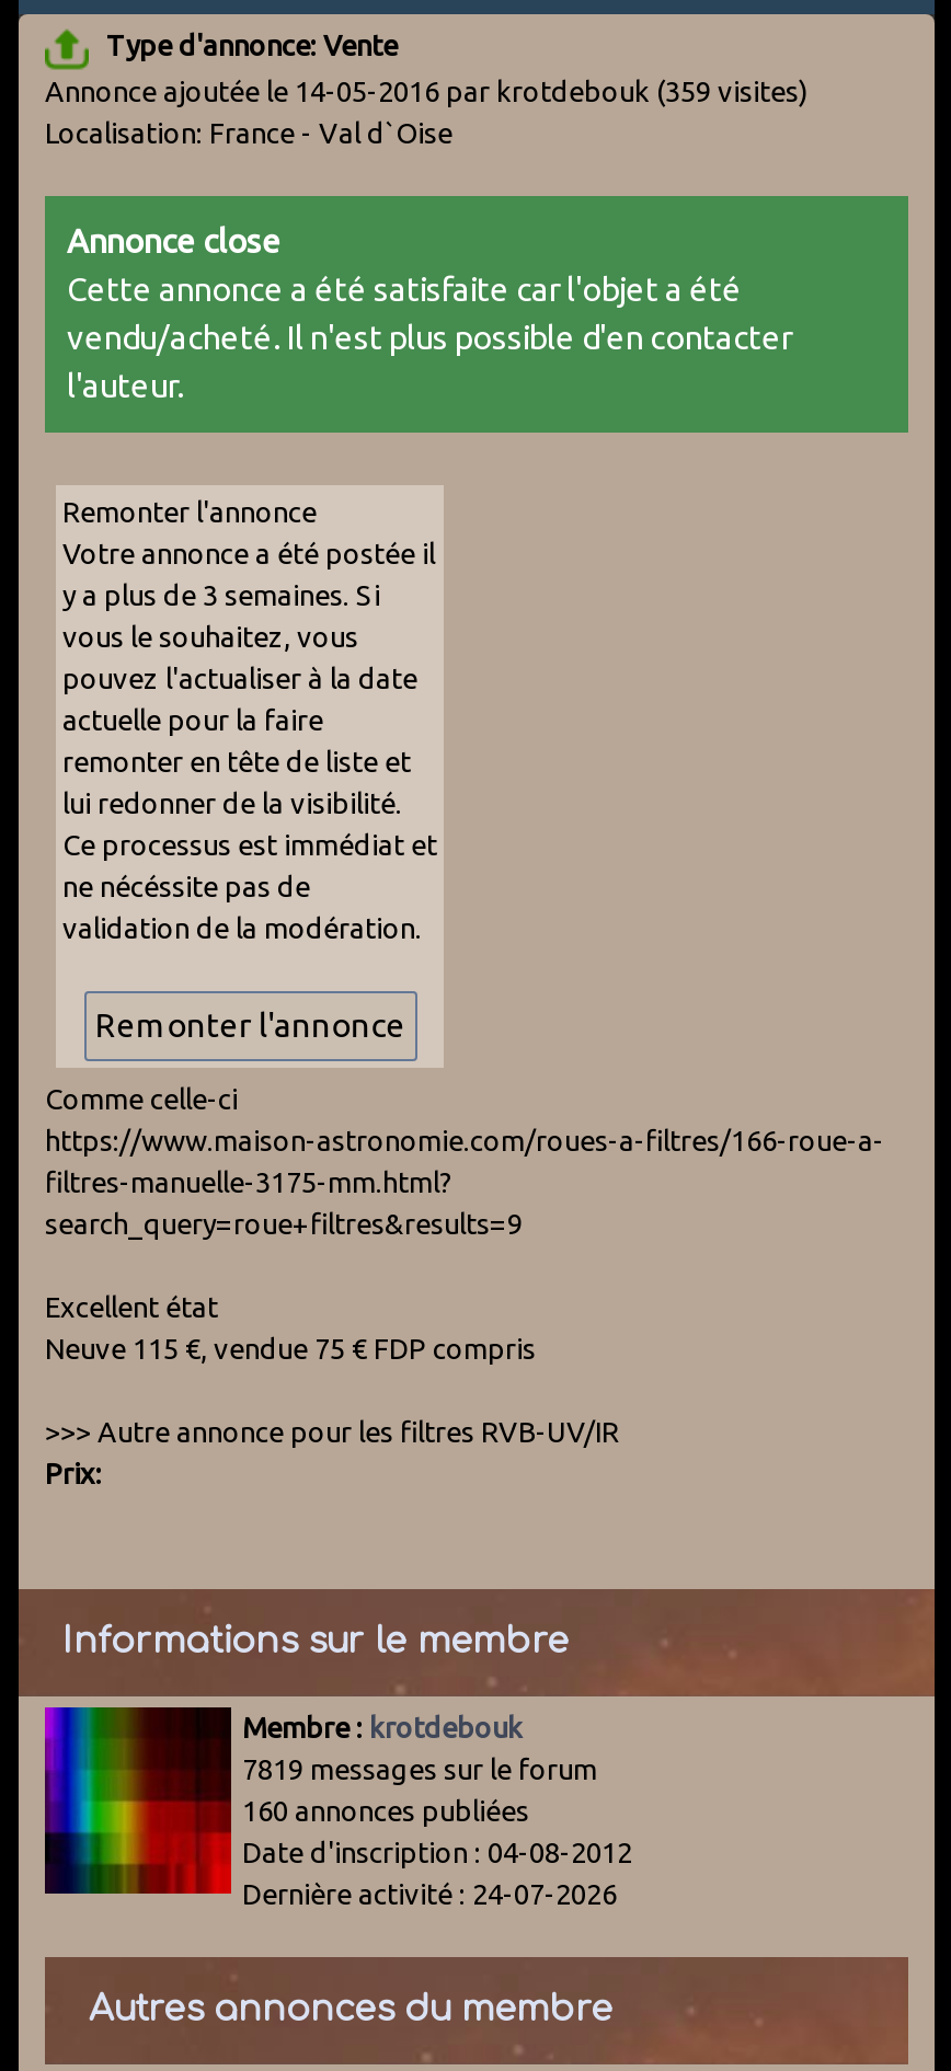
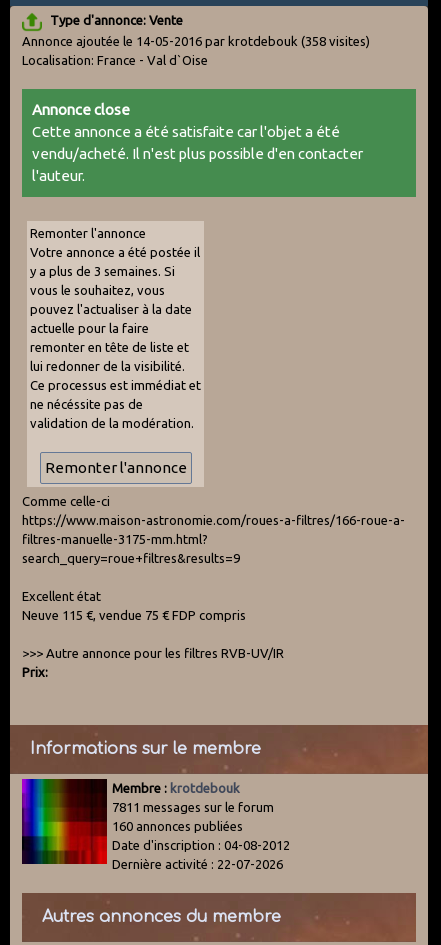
[45,75,807,105] Annonce ajoutée le 14-05-2016 par krotdebouk (359 visites) -> [22,34,370,48] Annonce ajoutée le 14-05-2016 par krotdebouk (358 visites)
[242,1753,597,1783] 7819 messages sur le forum -> [112,800,274,814] 7811 messages sur le forum
[242,1877,617,1908] Dernière activité : 24-07-2026 -> [112,857,283,871] Dernière activité : 22-07-2026

